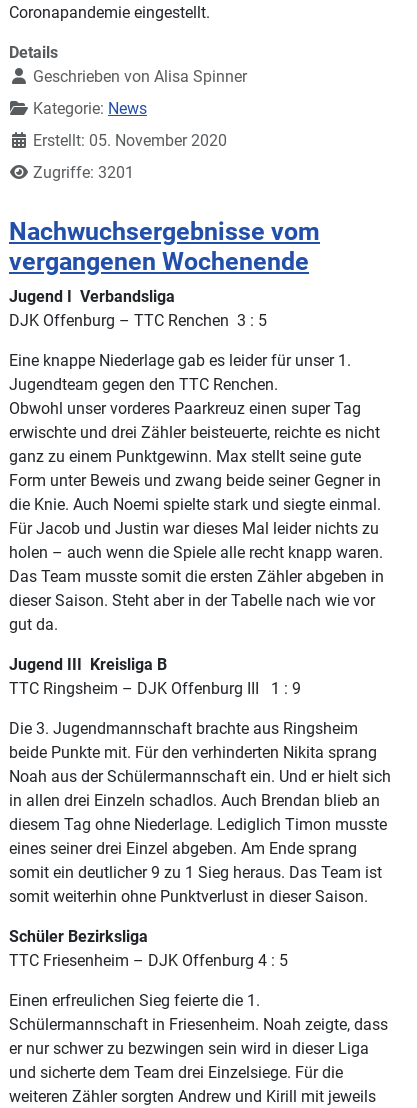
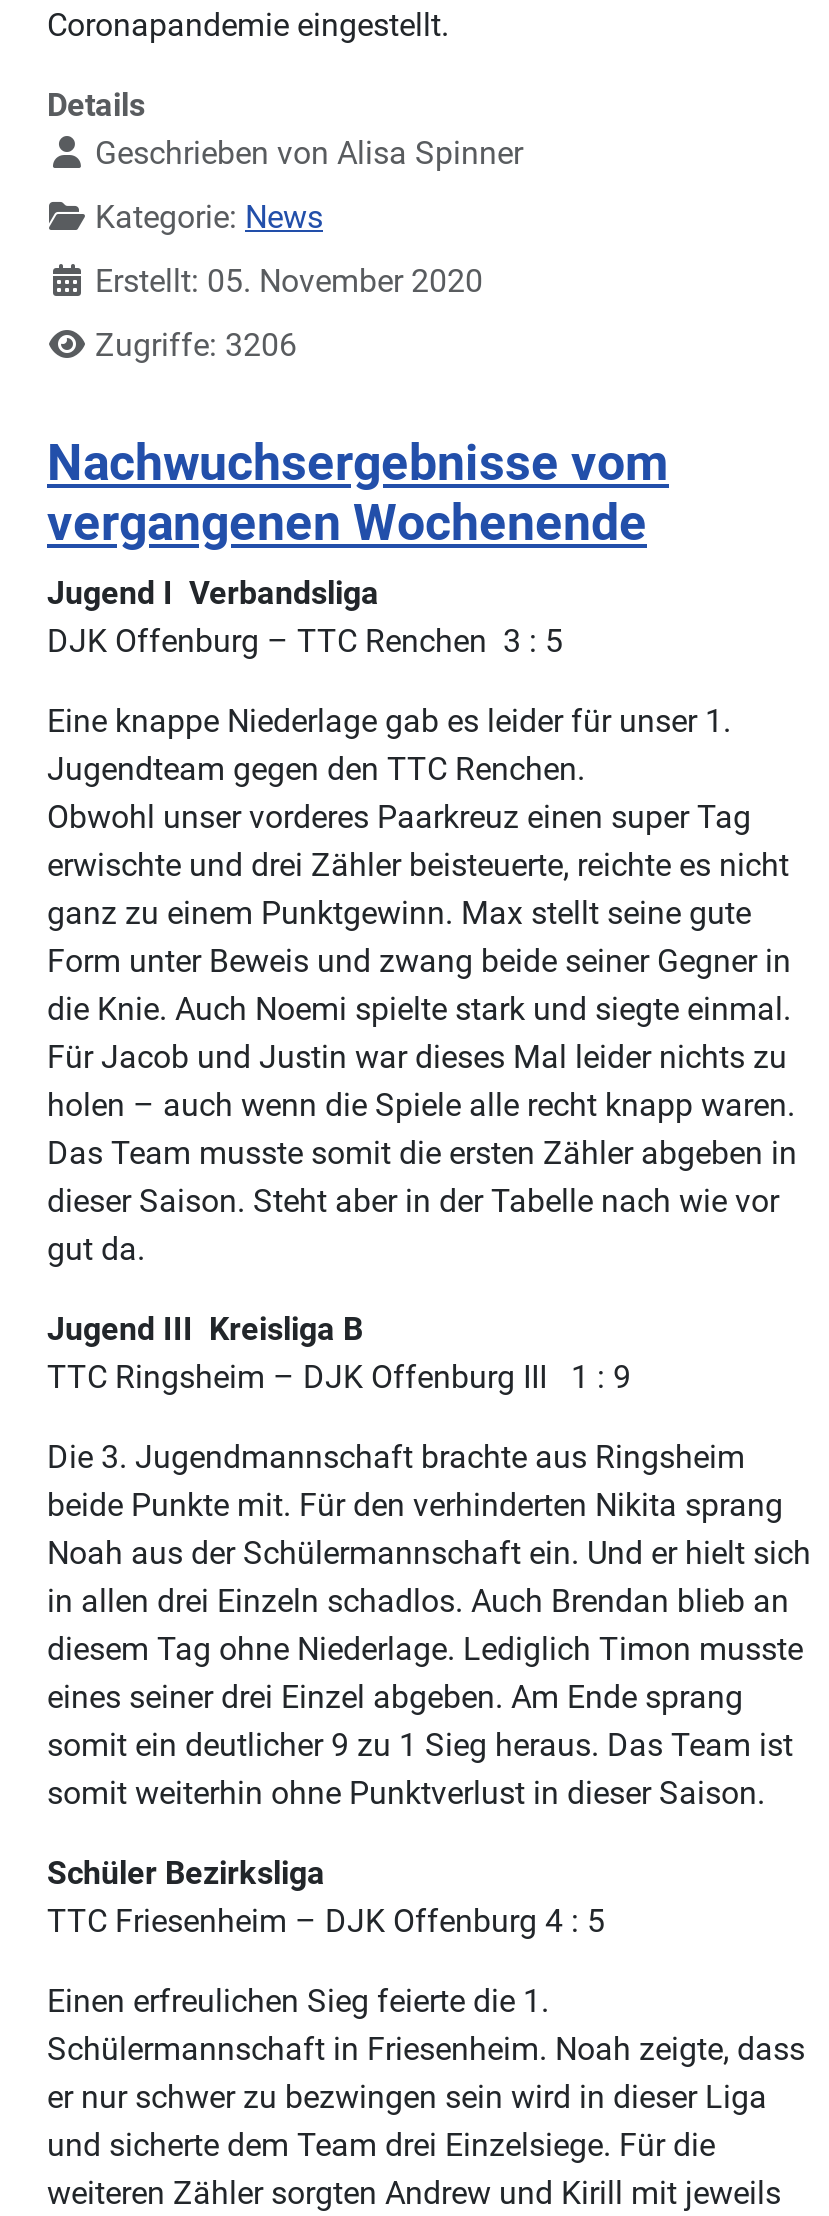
[33,163,134,182] Zugriffe: 3201 -> [95,325,297,363] Zugriffe: 3206

